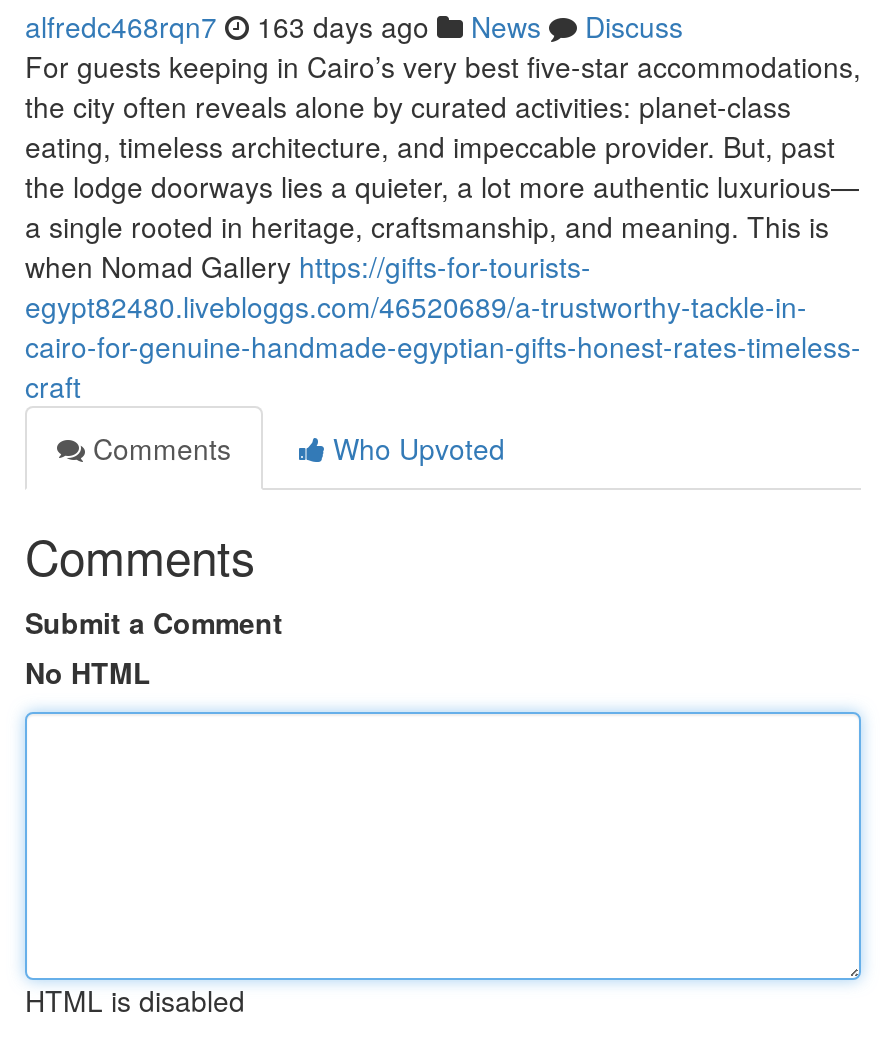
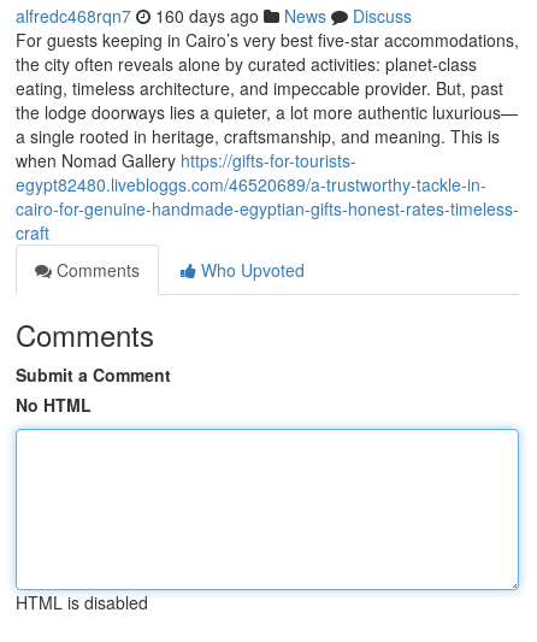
[25,6,683,46] alfredc468rqn7 163 days ago News Discuss -> [16,4,412,28] alfredc468rqn7 160 days ago News Discuss

